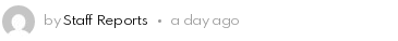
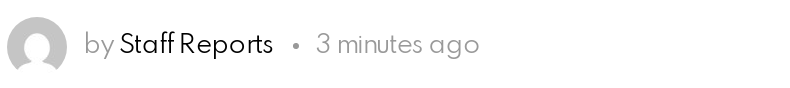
[170,14,240,28] a day ago -> [315,33,480,59] 3 minutes ago

